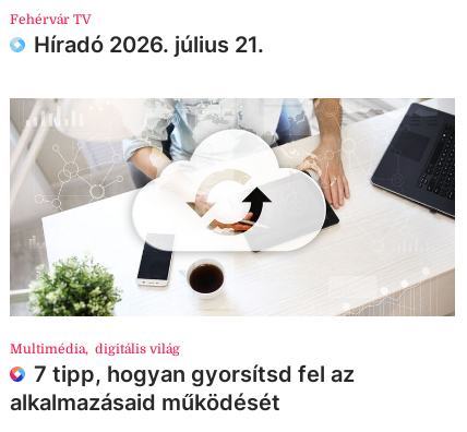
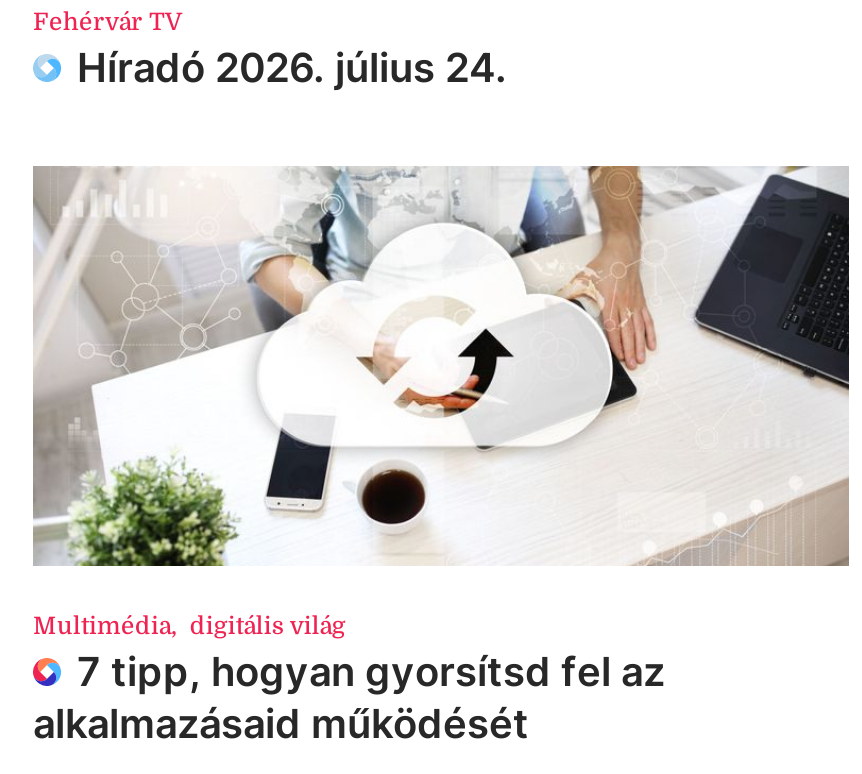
[34,32,264,58] Híradó 2026. július 21. -> [77,44,507,92] Híradó 2026. július 24.

